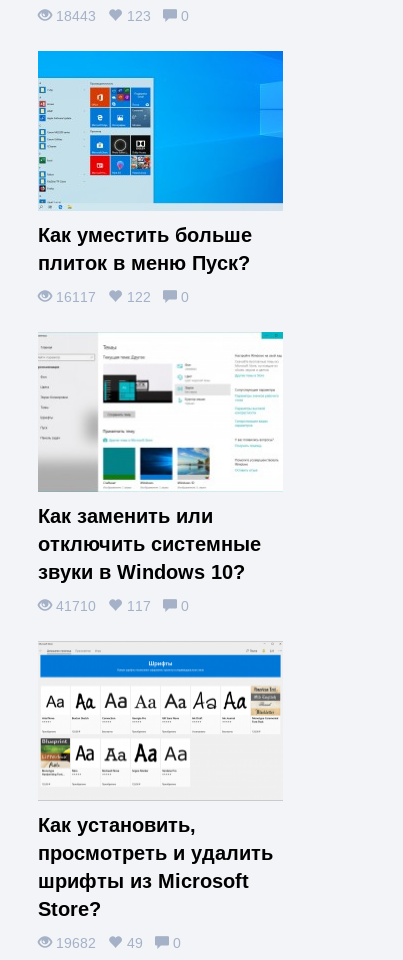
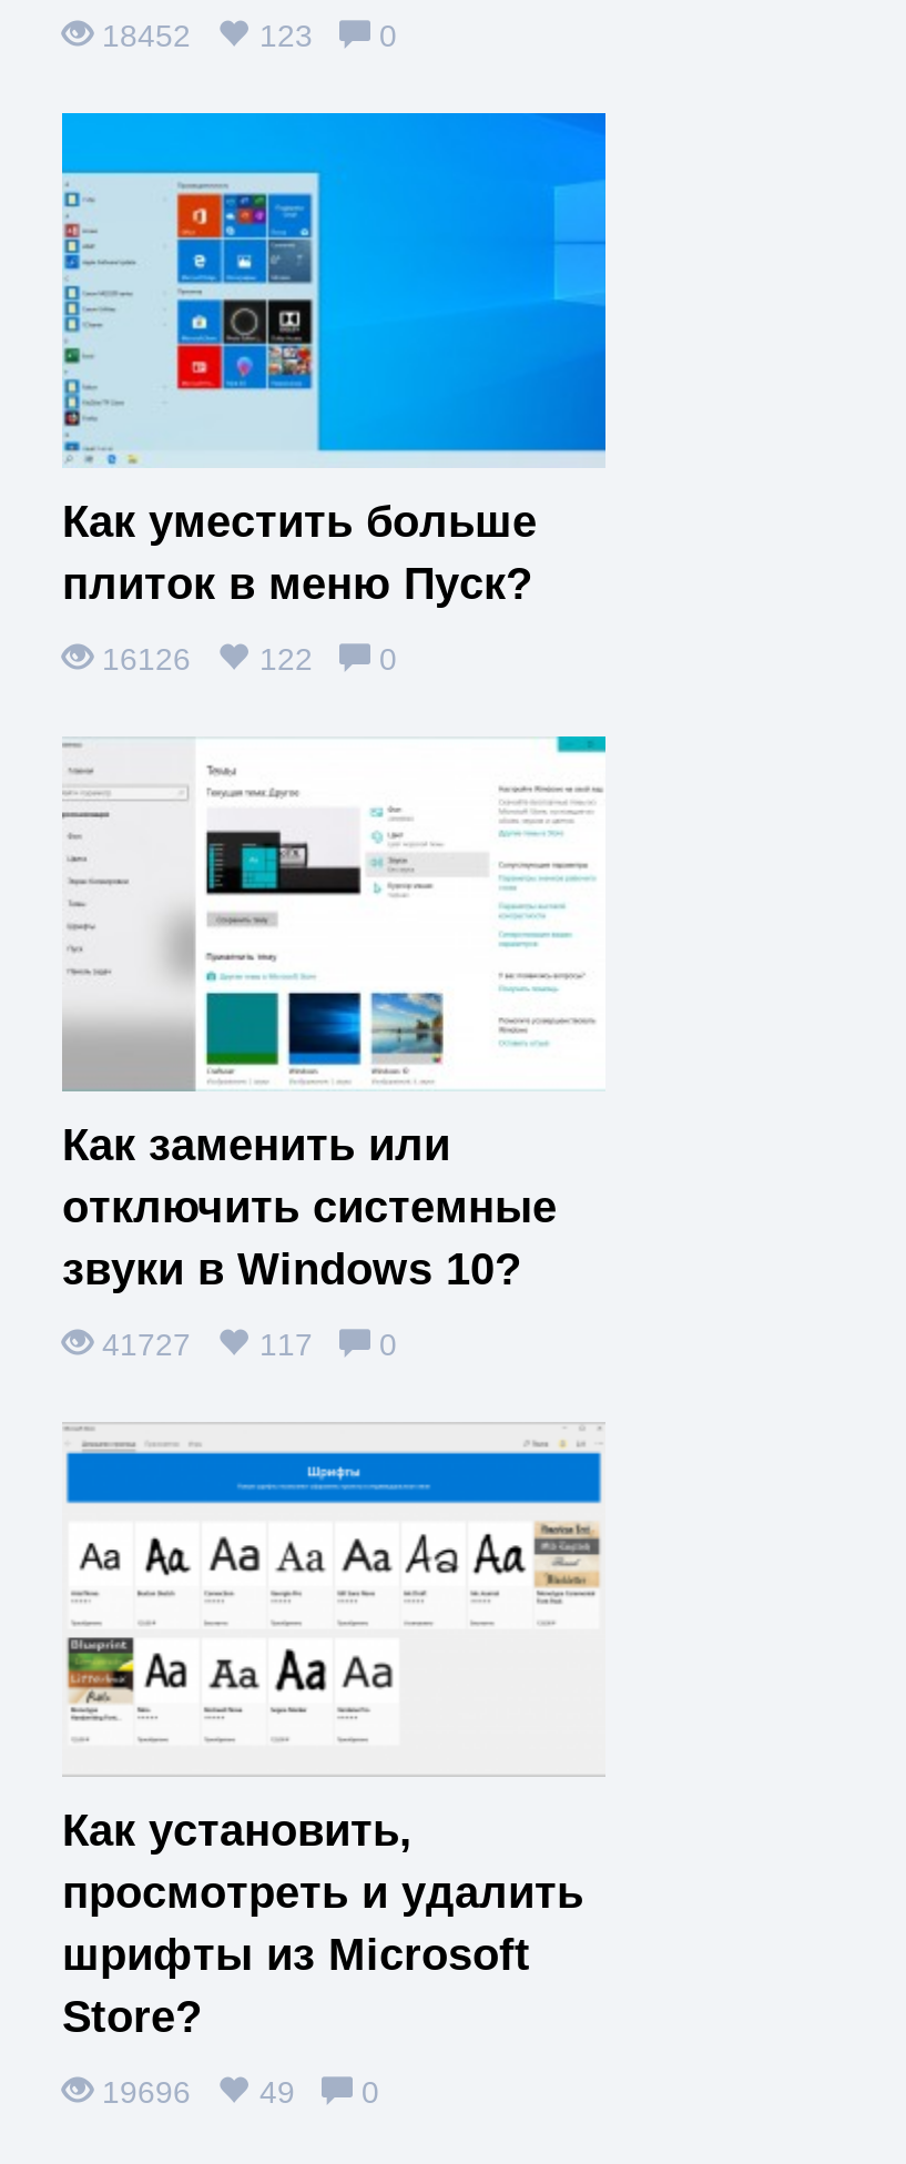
[52,8,108,24] 18443 -> [93,17,217,52] 18452
[52,289,108,305] 16117 -> [93,640,217,676] 16126
[52,598,108,614] 41710 -> [93,1326,217,1361] 41727
[52,935,108,951] 19682 -> [93,2073,217,2109] 19696

